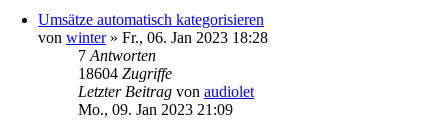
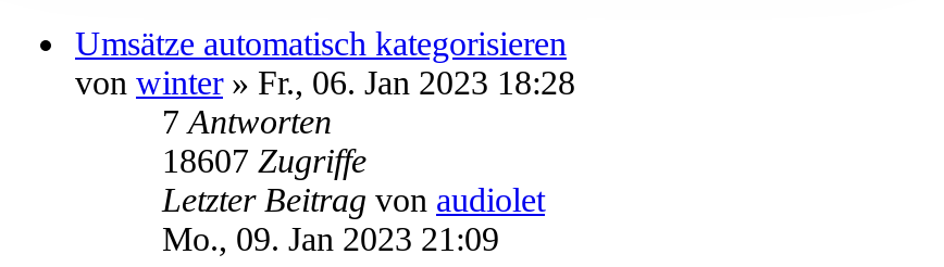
[78,65,172,82] 18604 Zugriffe -> [162,142,367,179] 18607 Zugriffe

